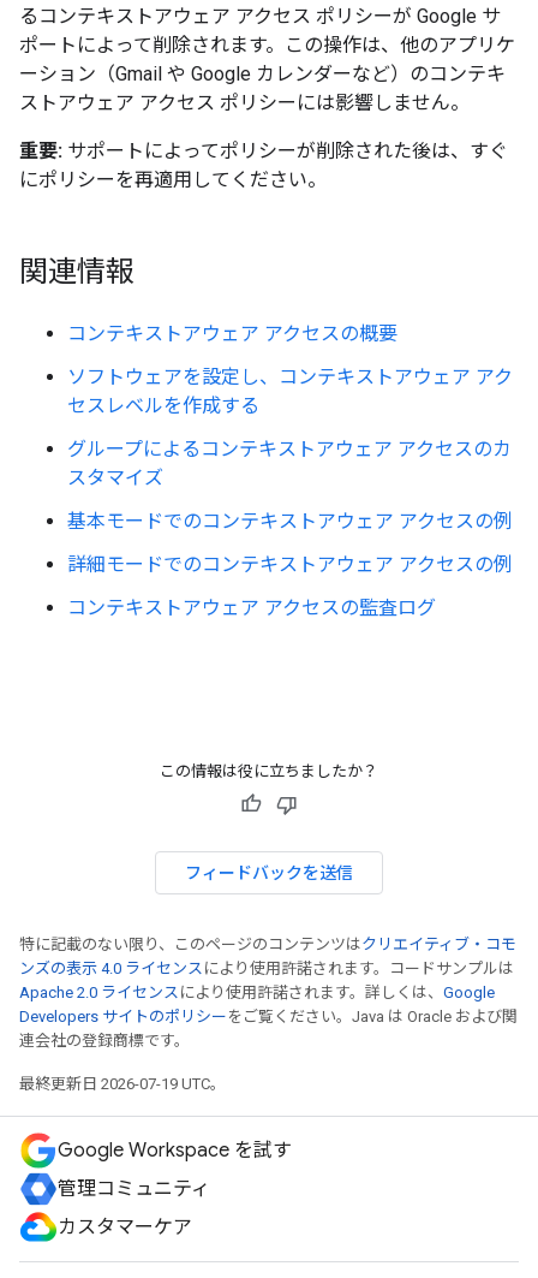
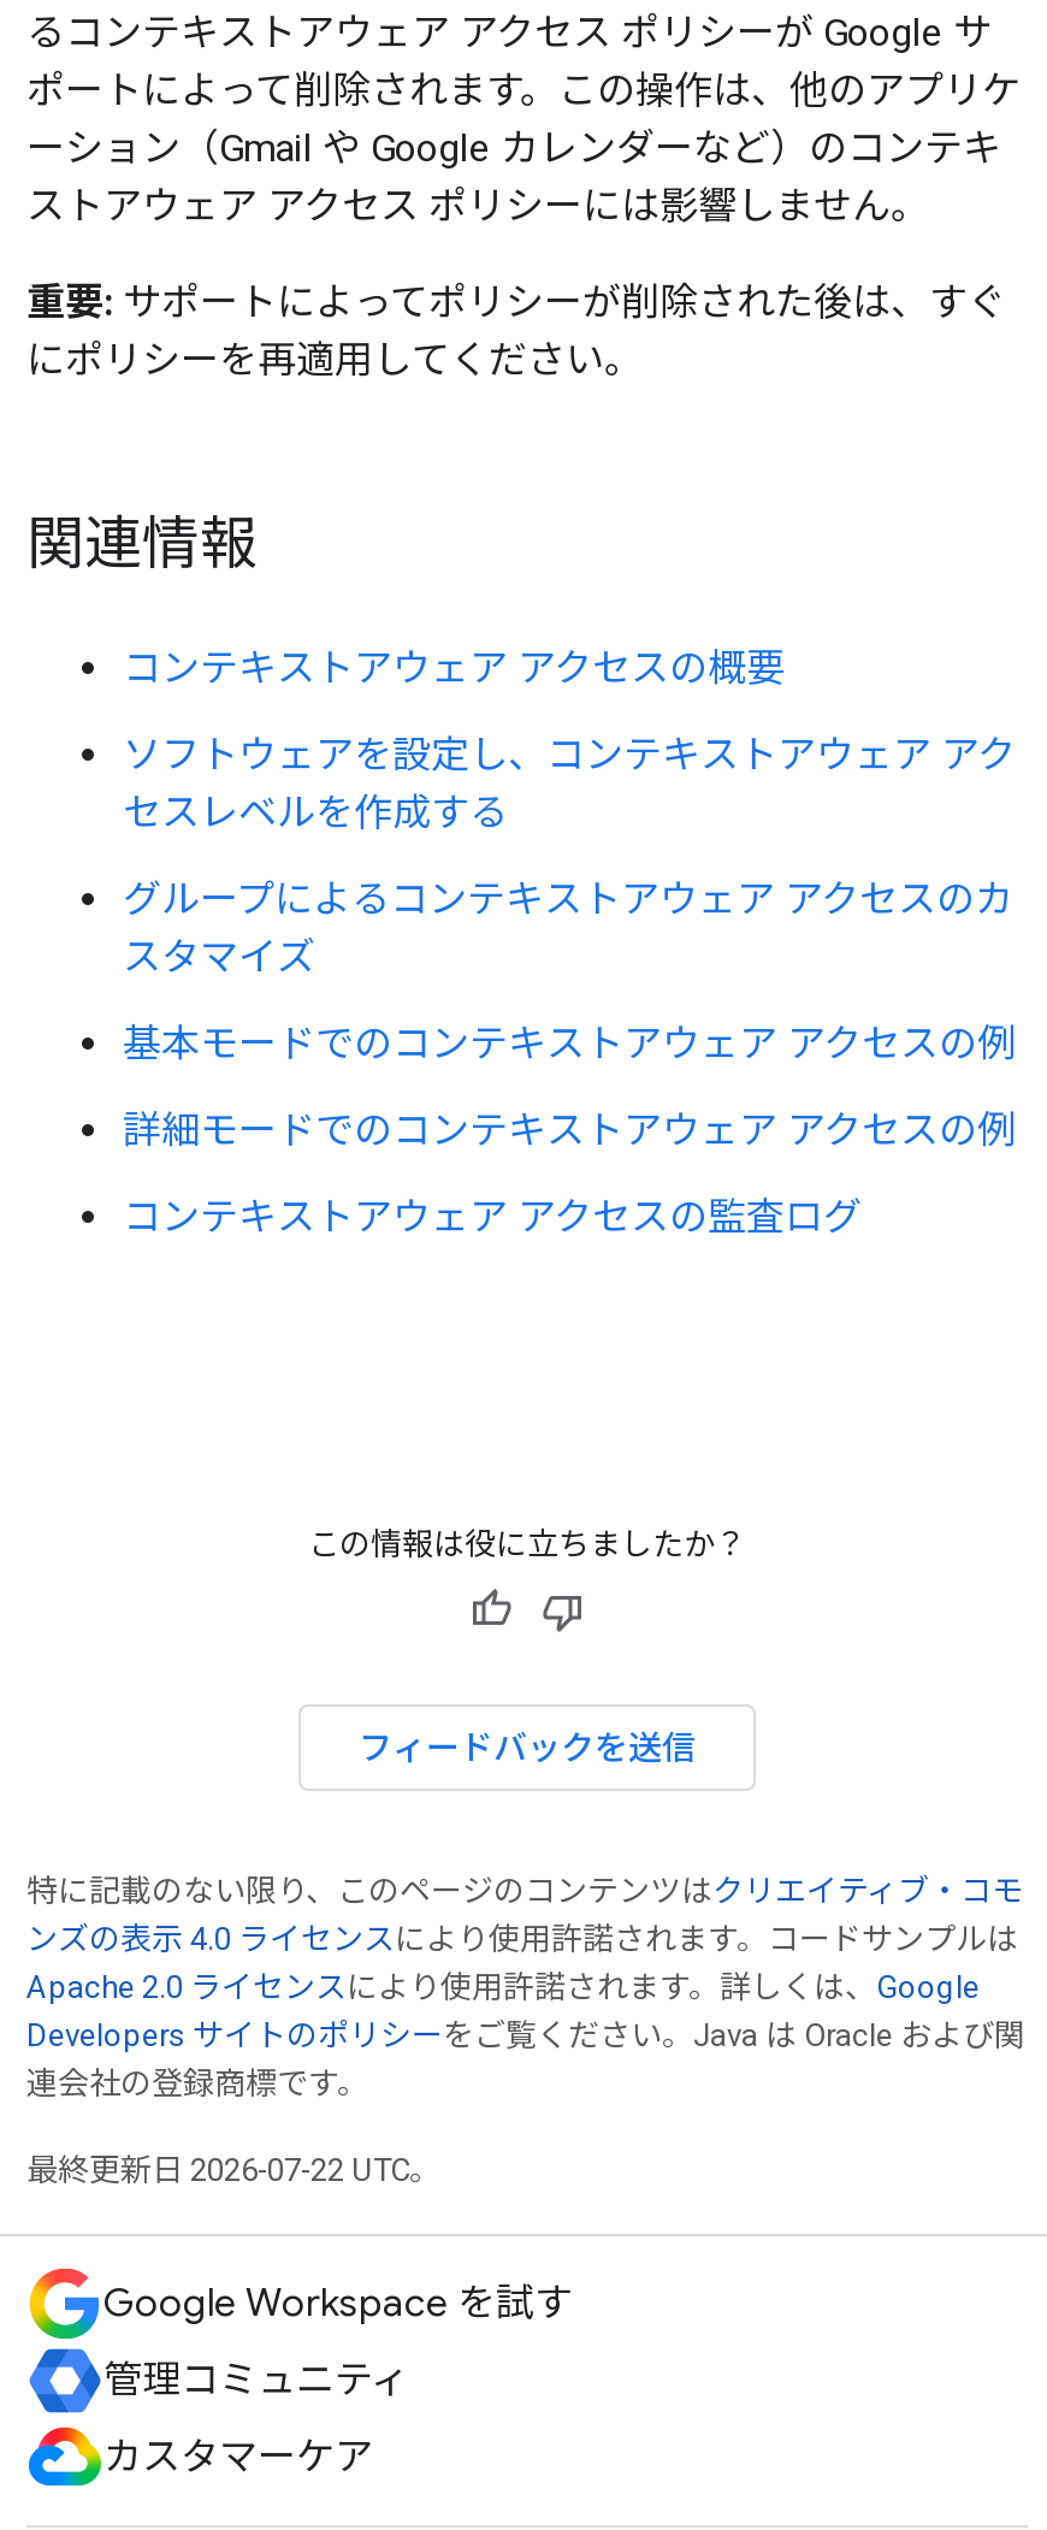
[19,1074,226,1092] 最終更新日 2026-07-19 UTC。 -> [26,2151,440,2187] 最終更新日 2026-07-22 UTC。

